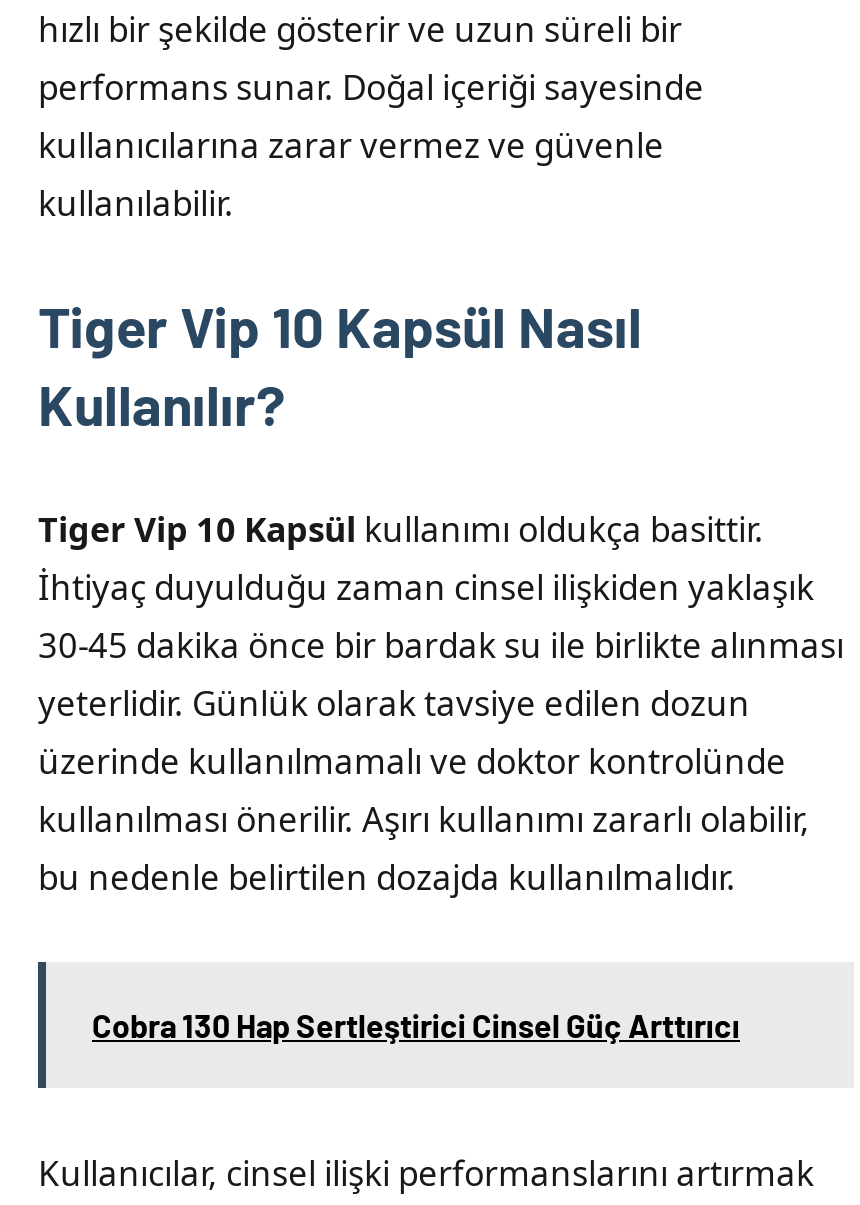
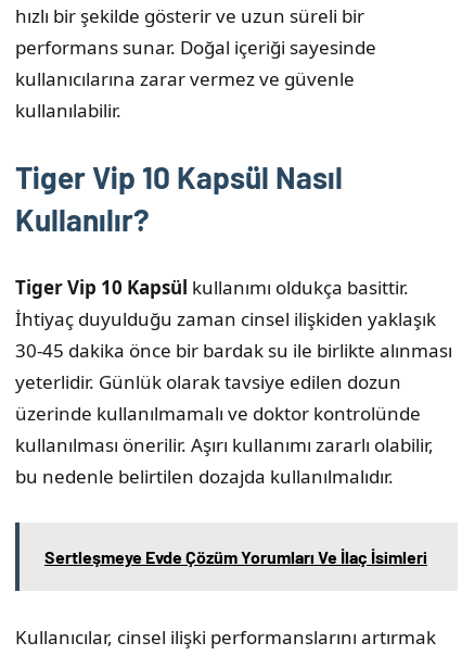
[92,1006,740,1044] Cobra 130 Hap Sertleştirici Cinsel Güç Arttırıcı -> [44,547,427,567] Sertleşmeye Evde Çözüm Yorumları Ve İlaç İsimleri

